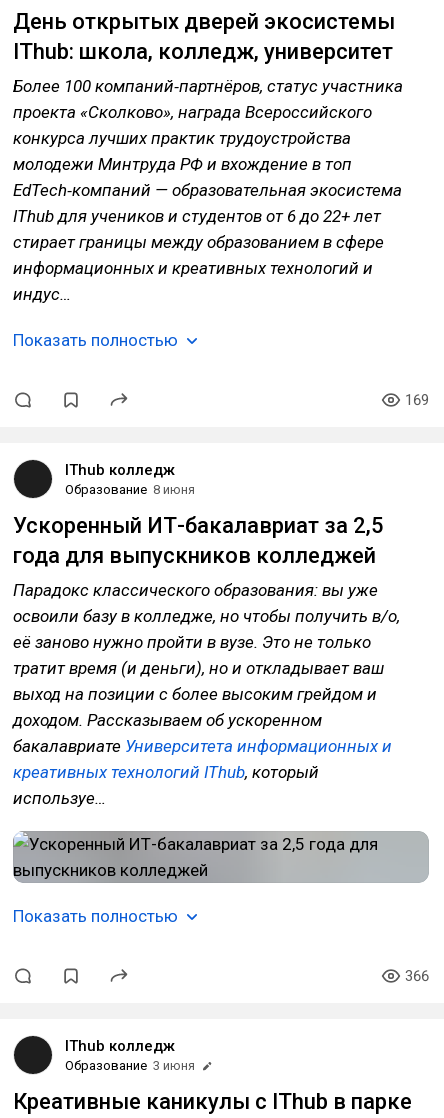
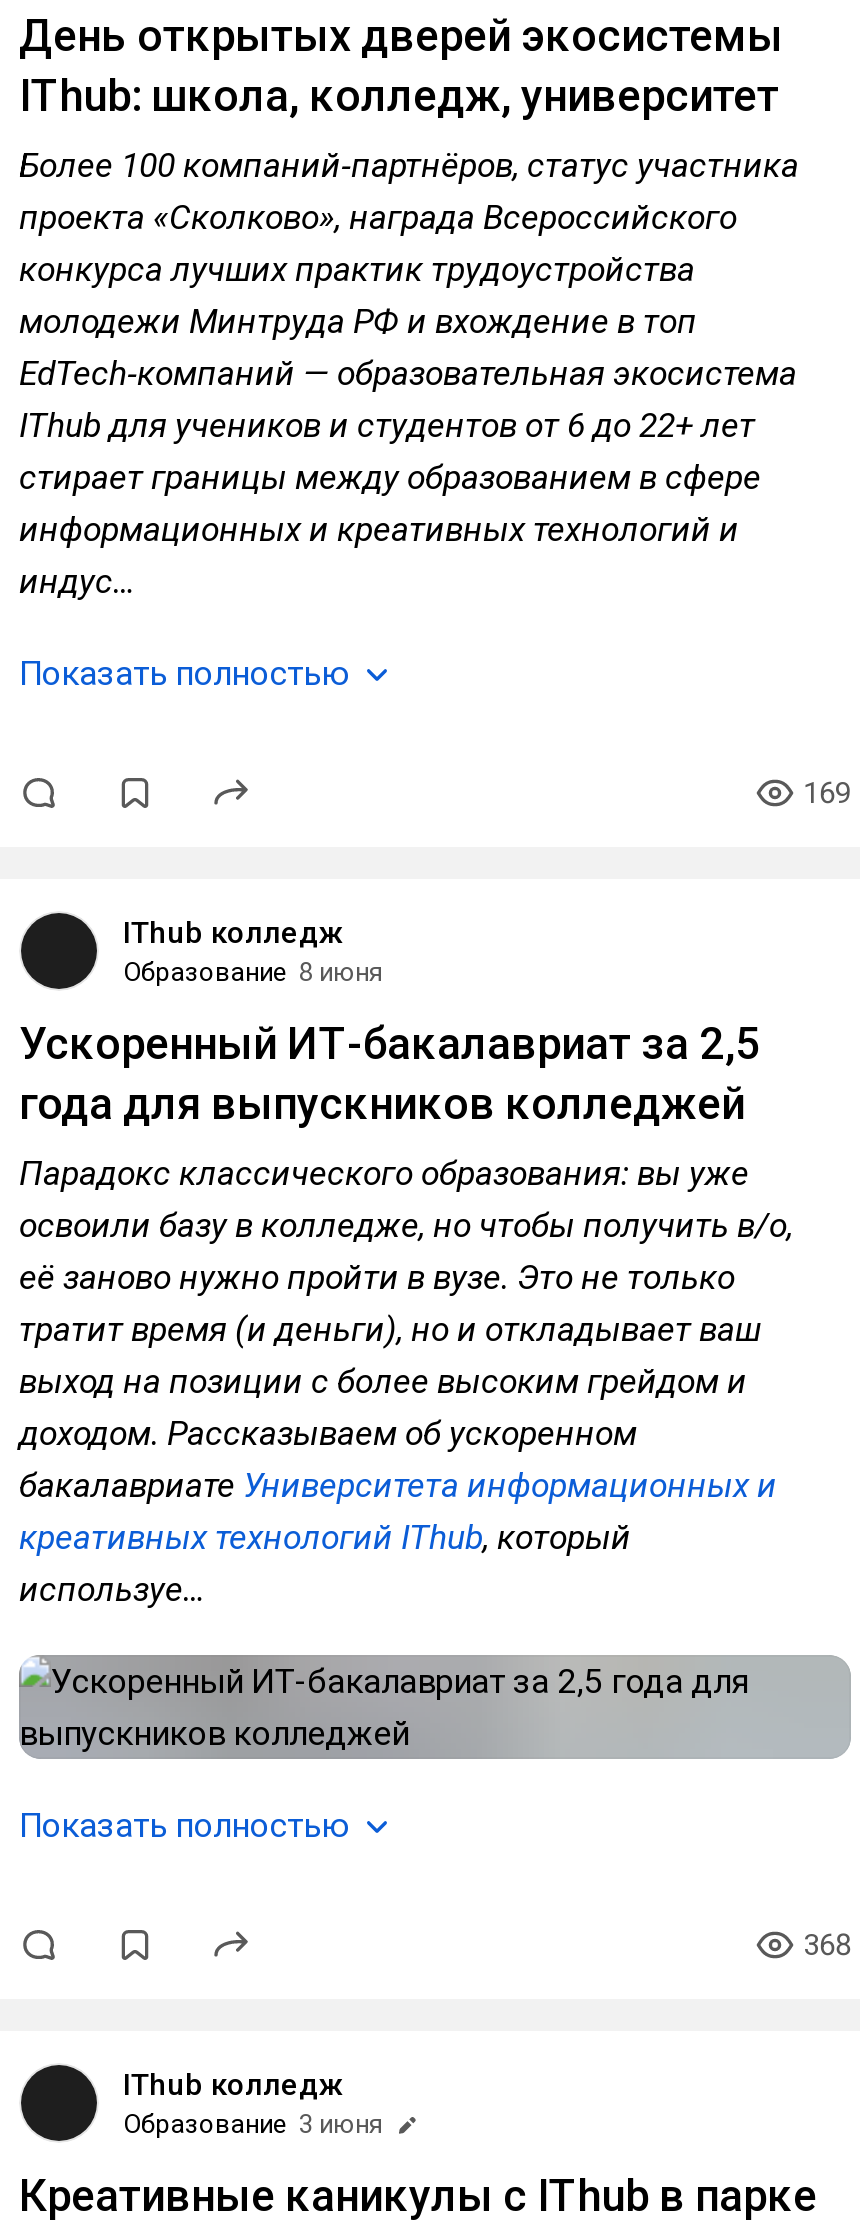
[405,967,429,985] 366 -> [803,1927,851,1963] 368

